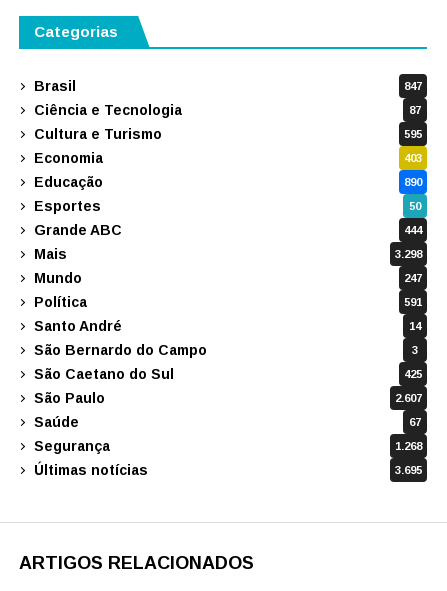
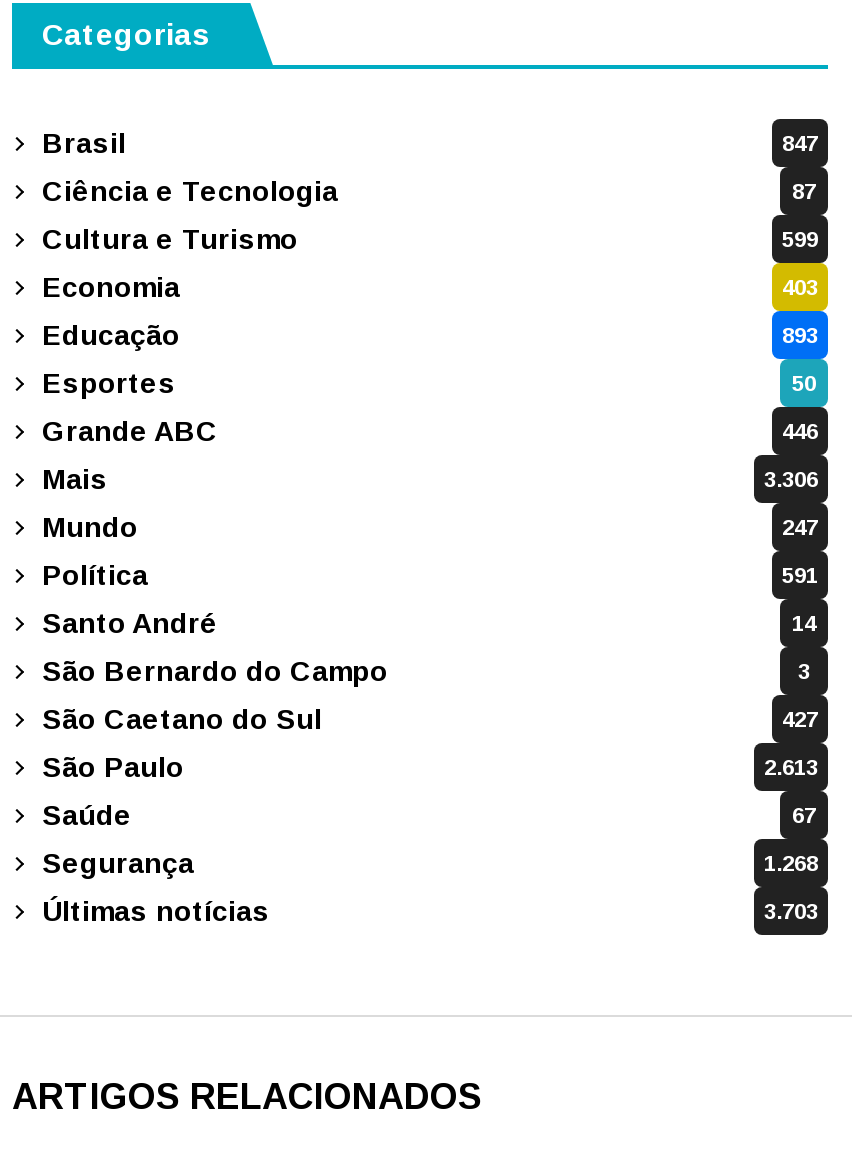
[404,128,422,140] 595 -> [782,228,818,252] 599
[404,176,422,188] 890 -> [782,324,818,348] 893
[404,224,422,236] 444 -> [782,420,818,444] 446
[395,248,422,260] 3.298 -> [764,468,818,492] 3.306
[404,368,422,380] 425 -> [782,708,818,732] 427
[395,392,422,404] 2.607 -> [764,756,818,780] 2.613
[395,464,422,476] 3.695 -> [764,900,818,924] 3.703

